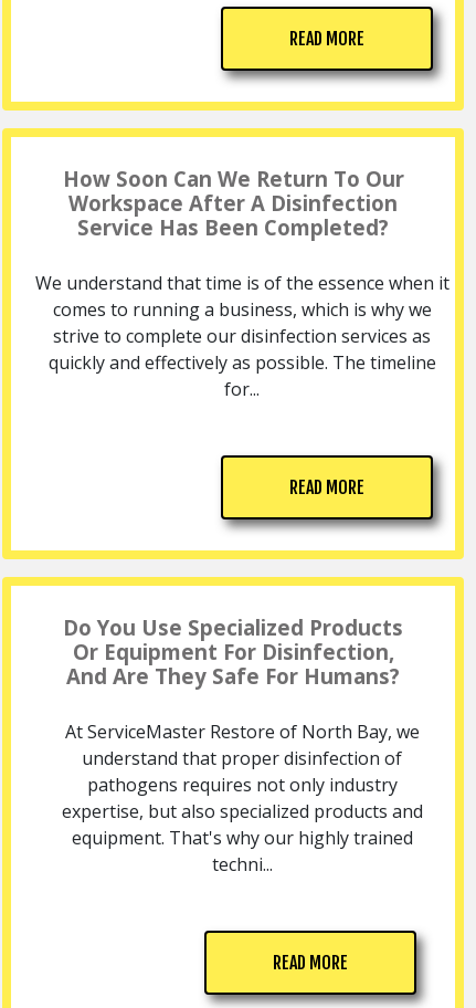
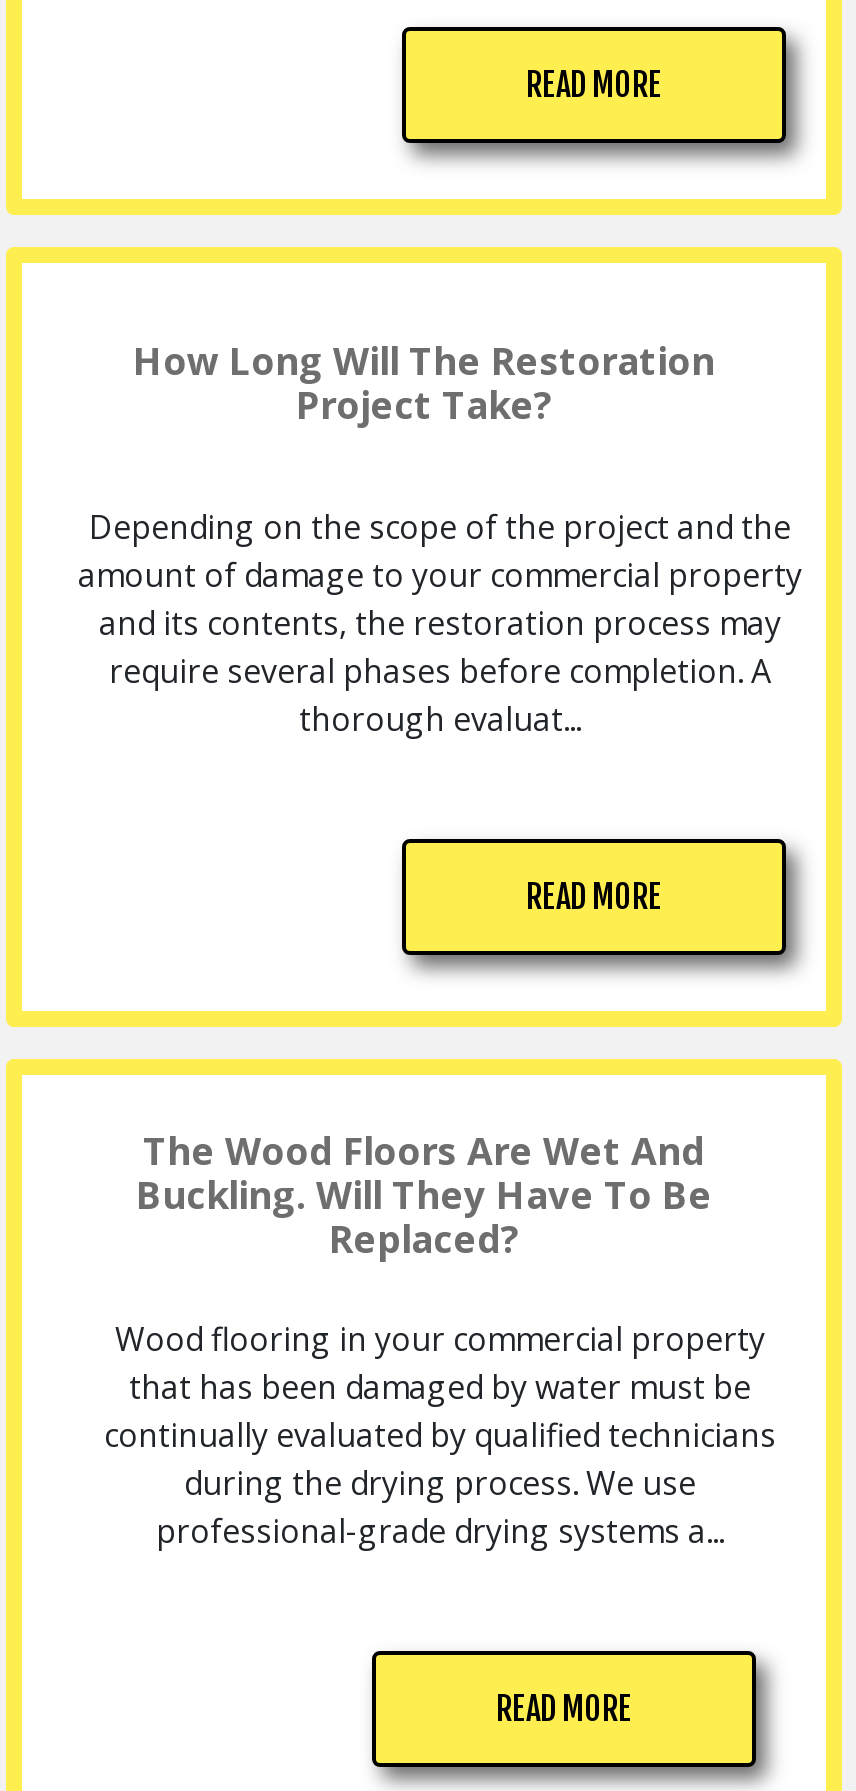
[62,165,404,241] How Soon Can We Return To Our | Workspace After A Disinfection | Service Has Been Completed? -> [133,335,715,429] How Long Will The Restoration | Project Take?
[35,271,449,401] We understand that time is of the essence when it | comes to running a business, which is why we | strive to complete our disinfection services as | quickly and effectively as possible. The timeline | for... -> [78,505,802,741] Depending on the scope of the project and the | amount of damage to your commercial property | and its contents, the restoration process may | require several phases before completion. A | thorough evaluat...
[63,614,403,690] Do You Use Specialized Products | Or Equipment For Disinfection, | And Are They Safe For Humans? -> [136,1125,712,1263] The Wood Floors Are Wet And | Buckling. Will They Have To Be | Replaced?
[61,720,422,877] At ServiceMaster Restore of North Bay, we | understand that proper disinfection of | pathogens requires not only industry | expertise, but also specialized products and | equipment. That's why our highly trained | techni... -> [104,1317,776,1553] Wood flooring in your commercial property | that has been damaged by water must be | continually evaluated by qualified technicians | during the drying process. We use | professional-grade drying systems a...

